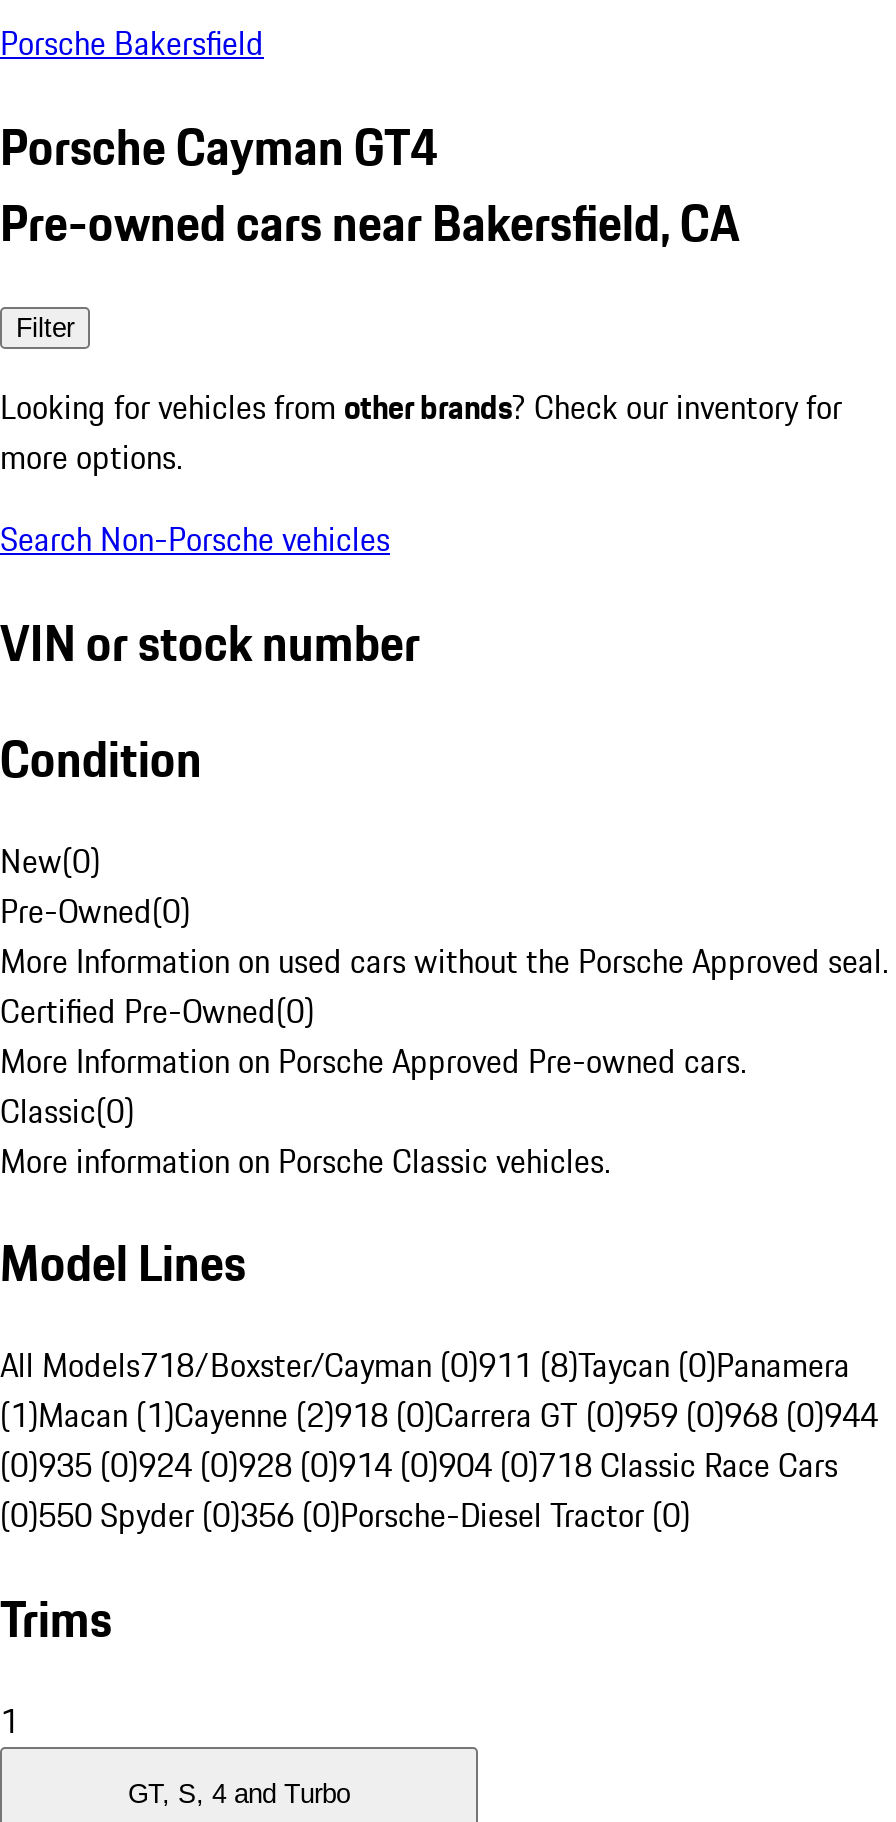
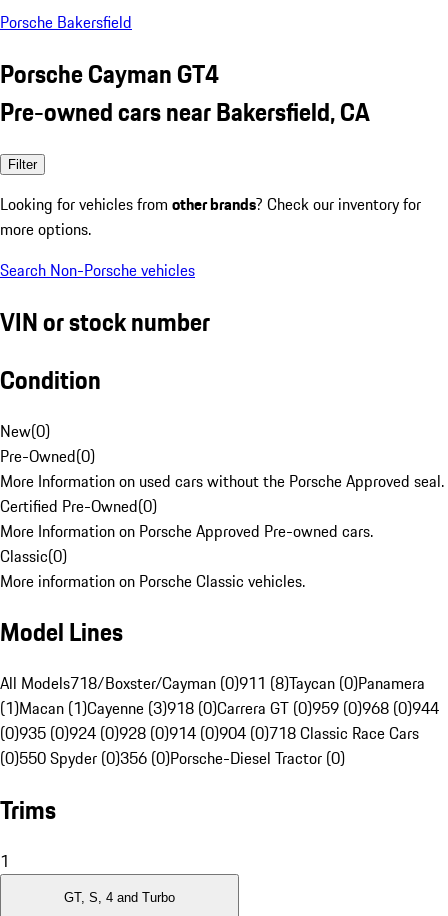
[0,1392,878,1440] (1)Macan (1)Cayenne (2)918 (0)Carrera GT (0)959 (0)968 (0)944 -> [0,696,439,720] (1)Macan (1)Cayenne (3)918 (0)Carrera GT (0)959 (0)968 (0)944

